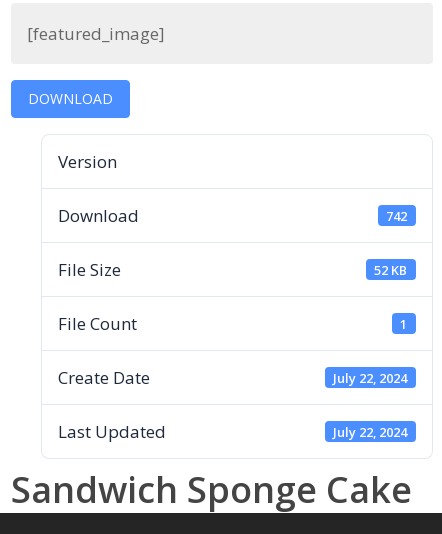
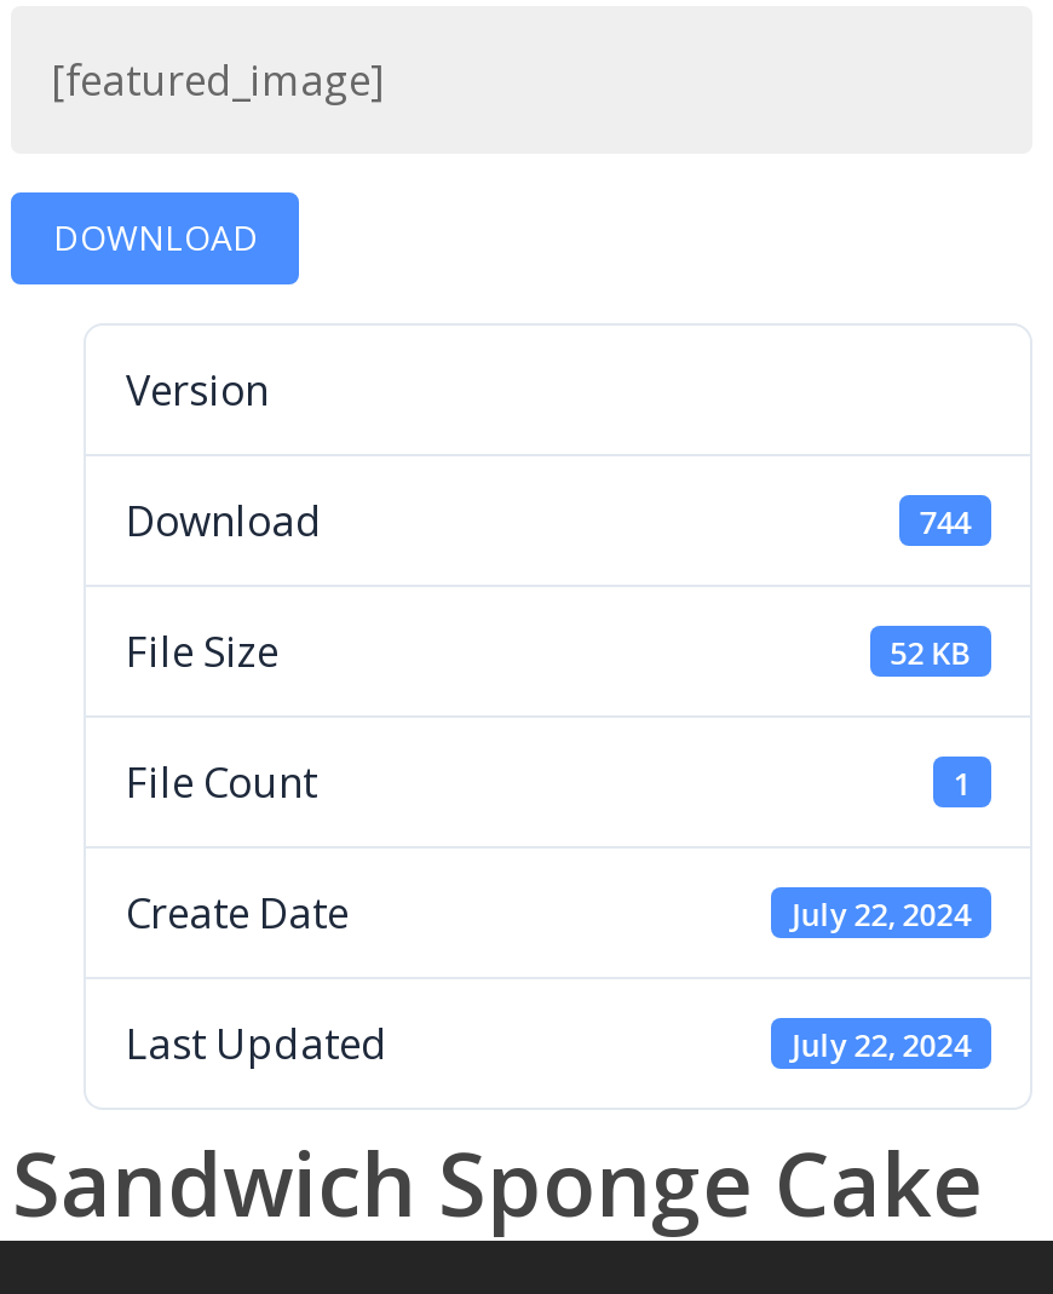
[386,206,407,224] 742 -> [919,499,970,542] 744

